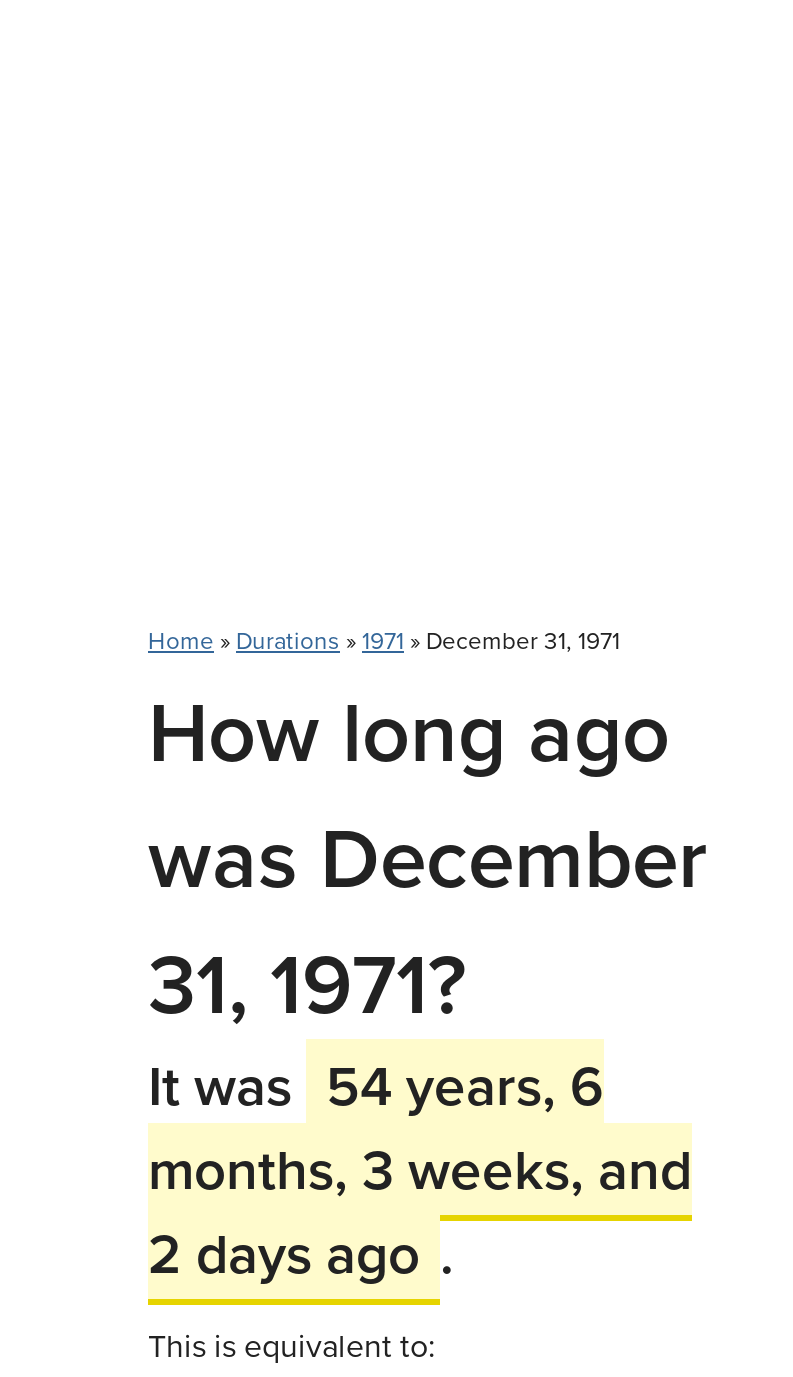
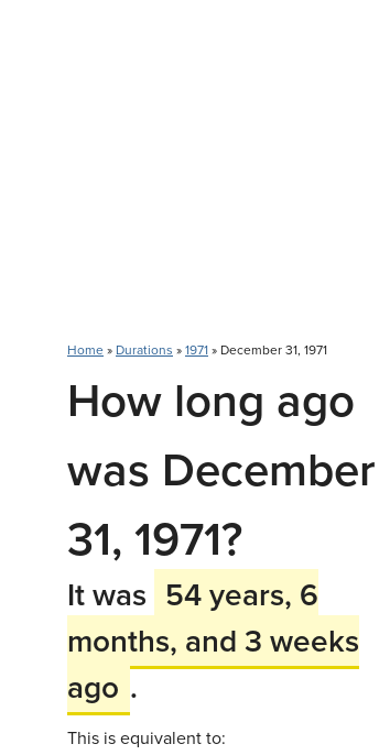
[148,1129,692,1293] months, 3 weeks, and | 2 days ago . -> [67,619,359,709] months, and 3 weeks | ago .

